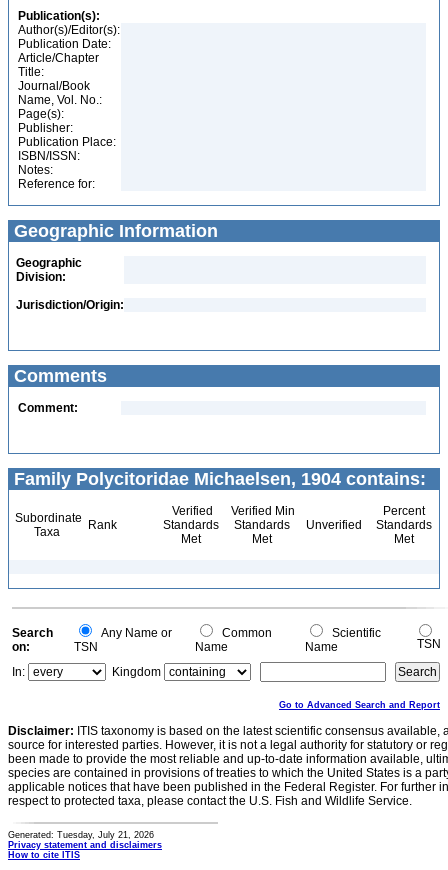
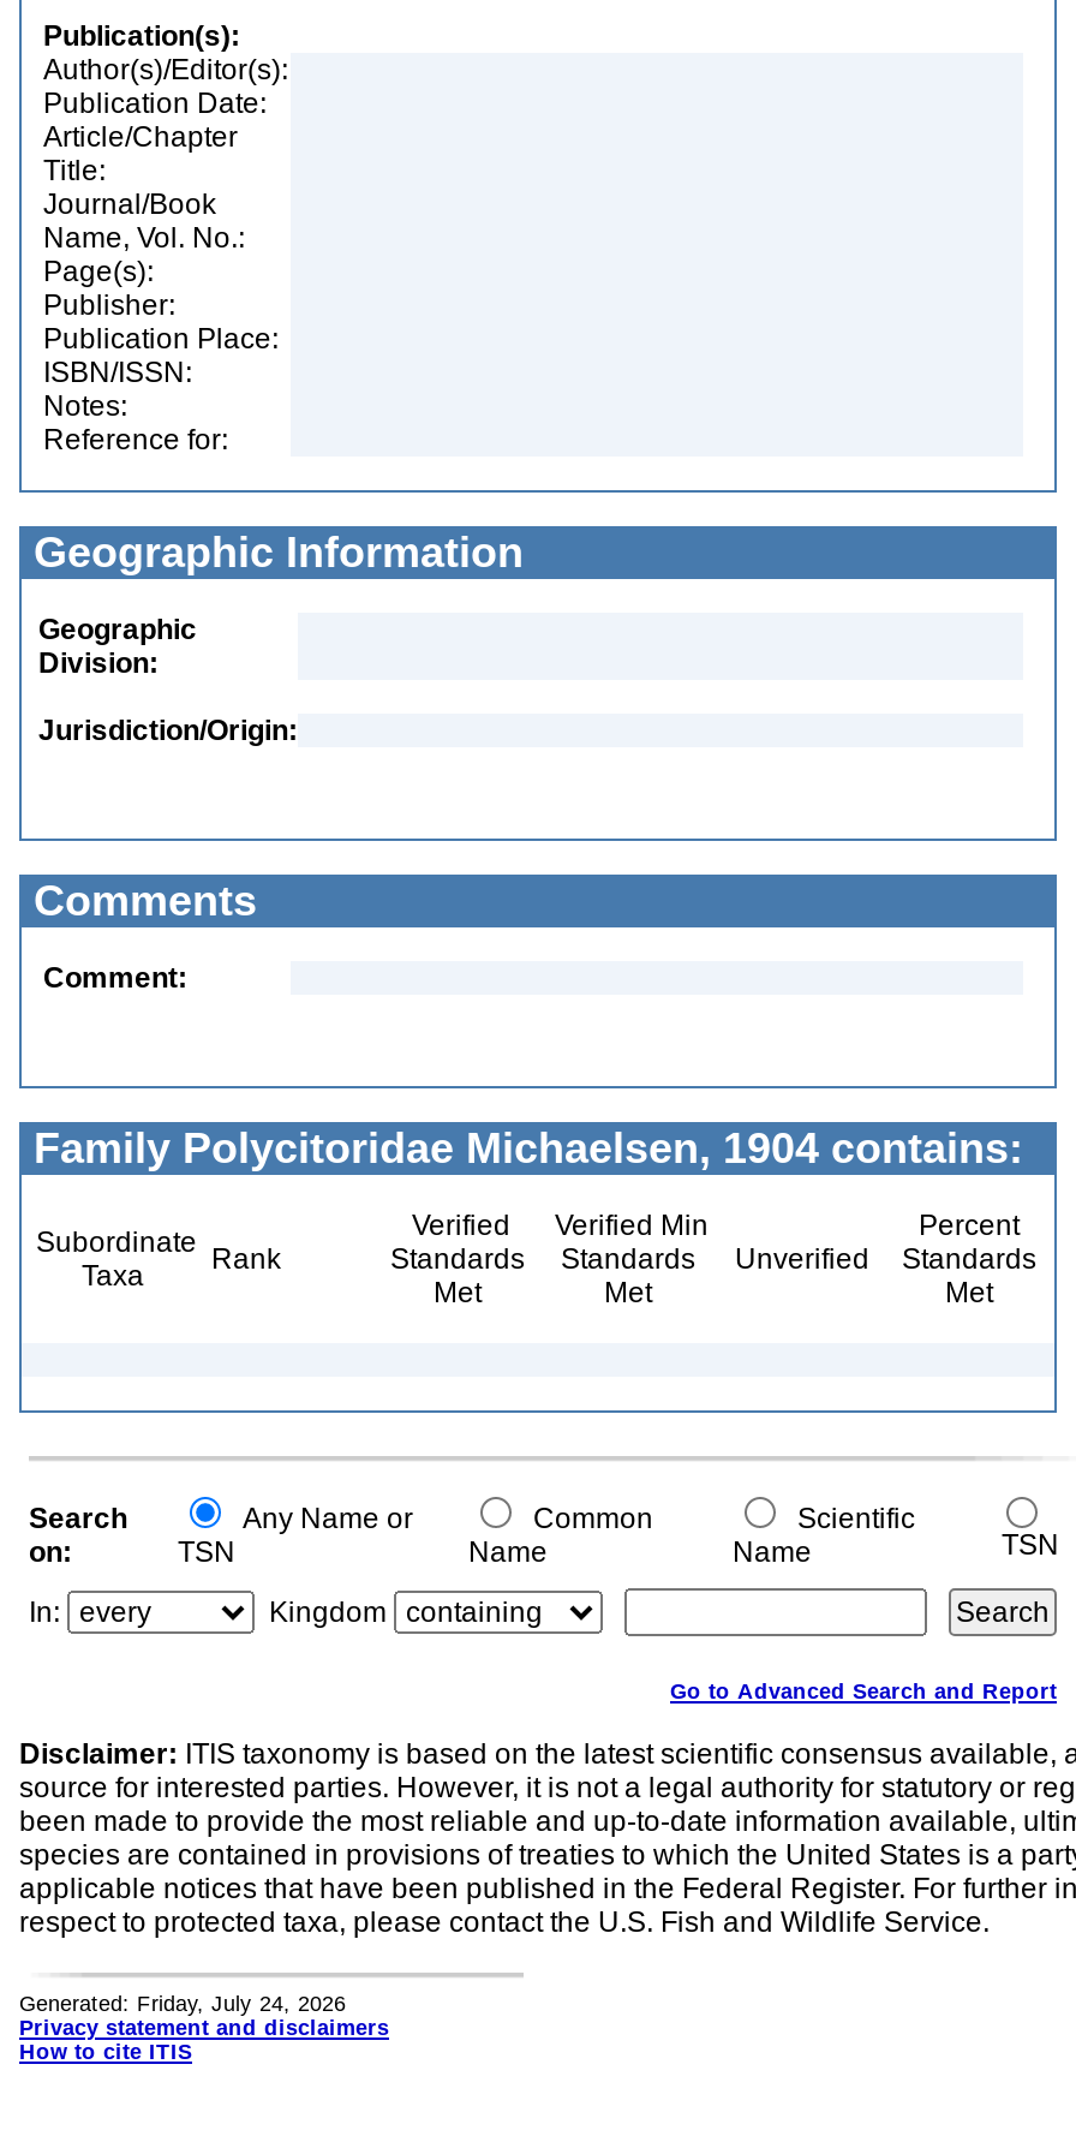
[8,830,154,840] Generated: Tuesday, July 21, 2026 -> [19,1992,346,2016] Generated: Friday, July 24, 2026

